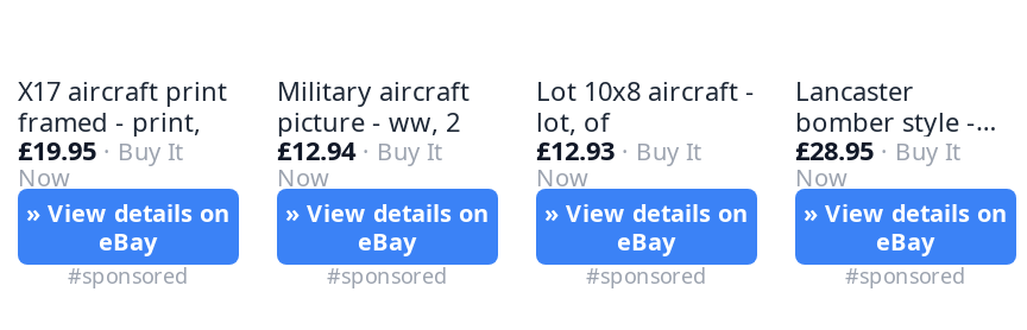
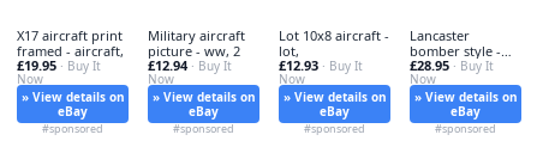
[18,102,201,138] framed - print, -> [17,41,124,59] framed - aircraft,
[536,102,610,138] lot, of -> [279,41,299,59] lot,

